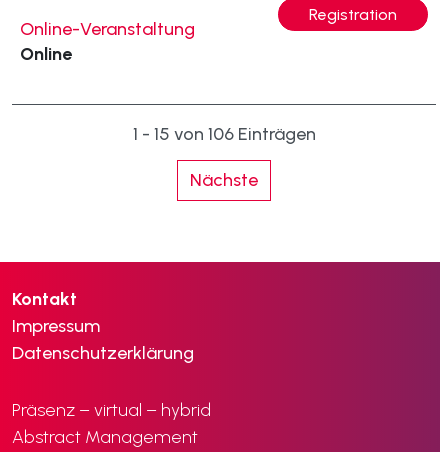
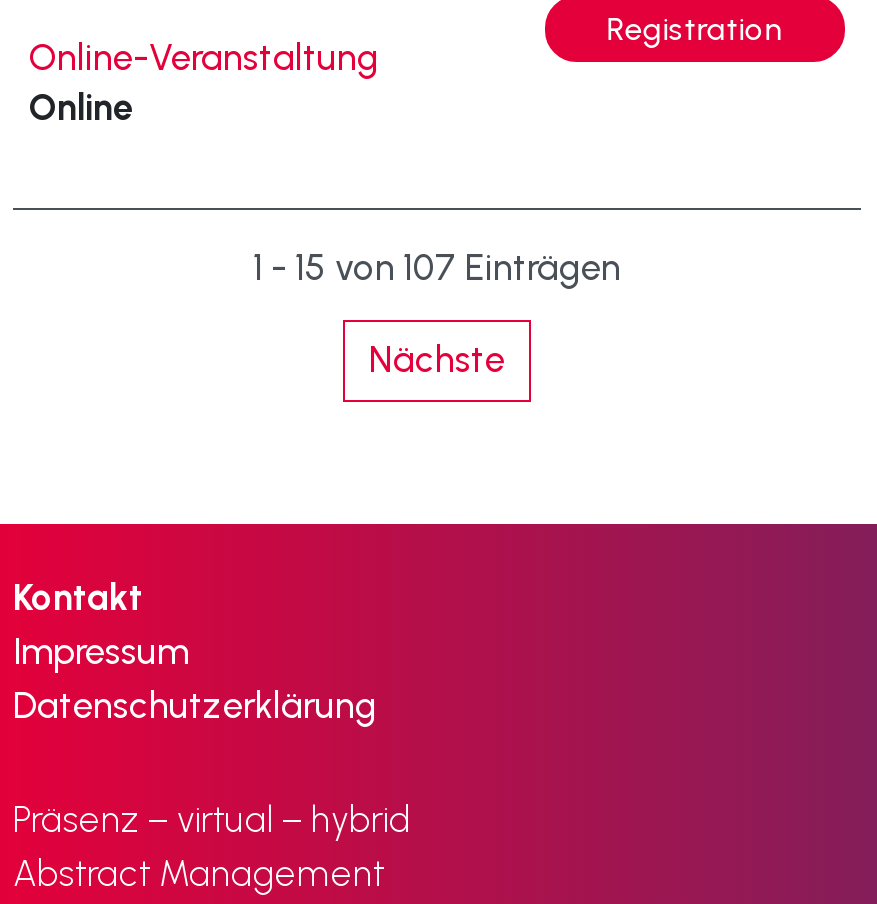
[132,123,315,145] 1 - 15 von 106 Einträgen -> [253,246,621,290] 1 - 15 von 107 Einträgen

